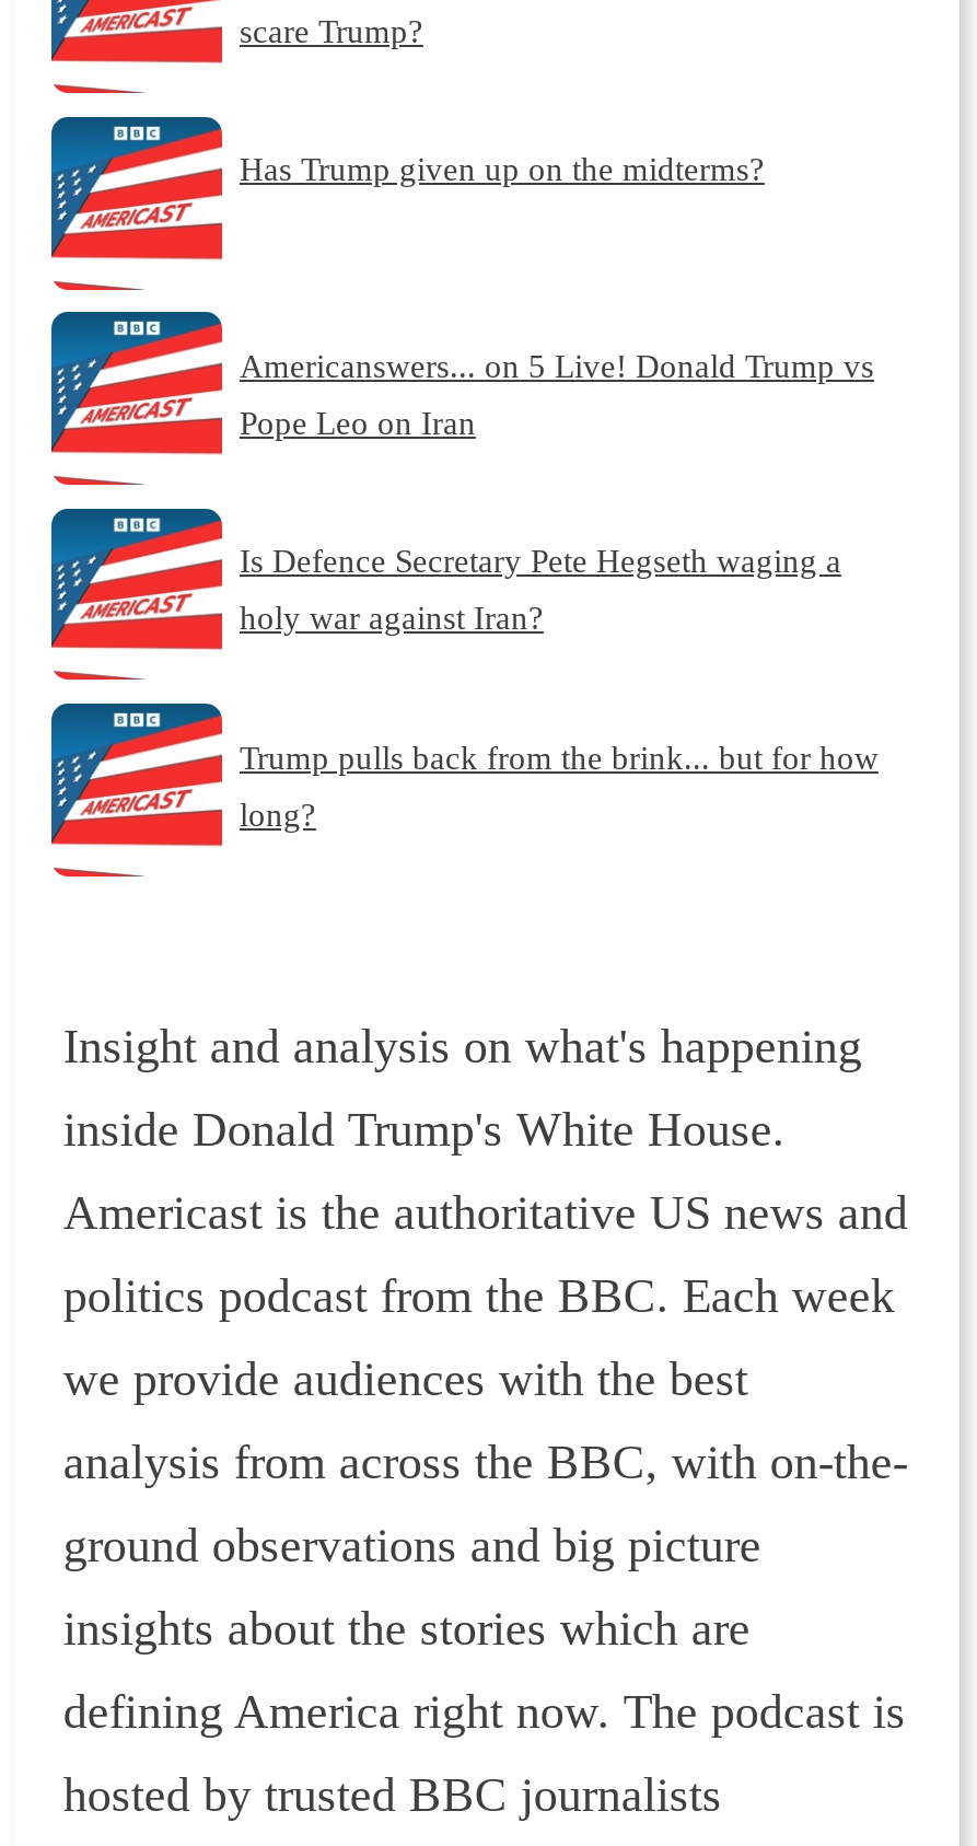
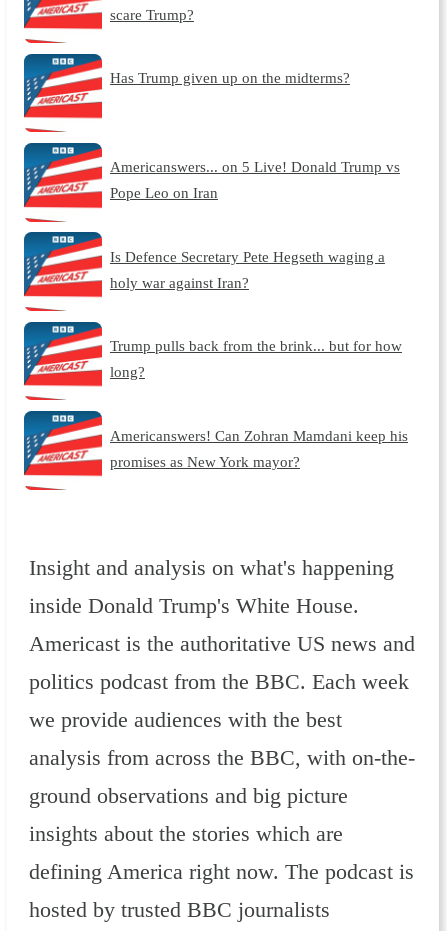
none -> [110,426,408,469] Americanswers! Can Zohran Mamdani keep his | promises as New York mayor?

